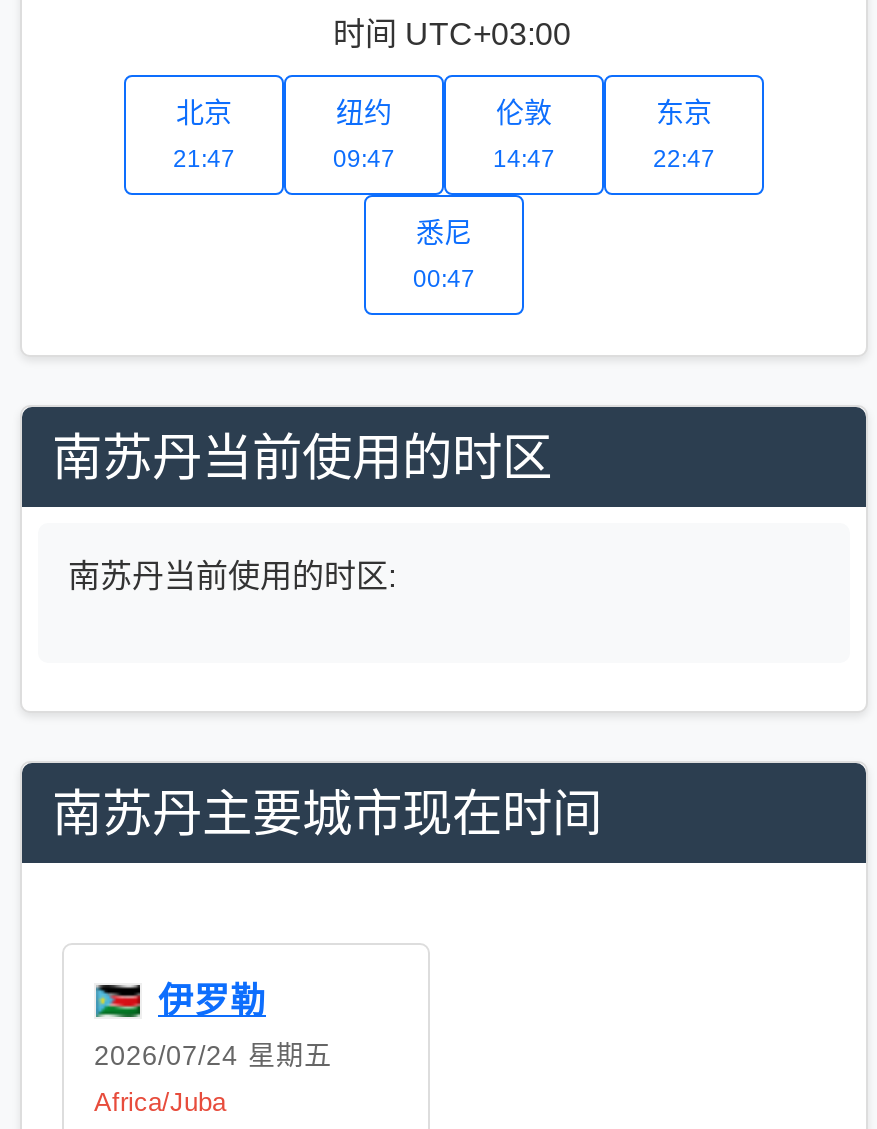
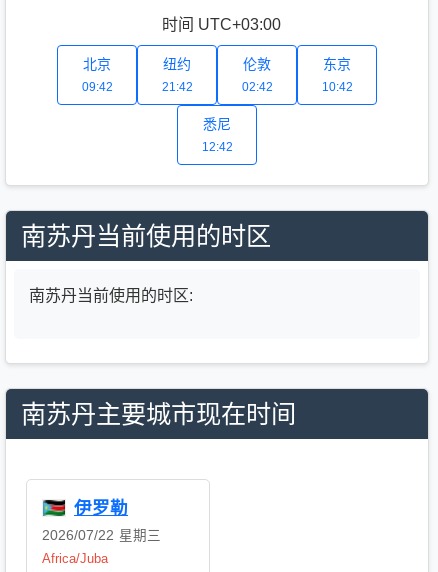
[173,145,235,173] 21:47 -> [81,80,112,94] 09:42
[333,145,395,173] 09:47 -> [161,80,192,94] 21:42
[493,145,555,173] 14:47 -> [241,80,272,94] 02:42
[653,145,715,173] 22:47 -> [321,80,352,94] 10:42
[413,265,475,293] 00:47 -> [201,140,232,154] 12:42
[94,1041,332,1071] 2026/07/24 星期五 -> [42,528,161,543] 2026/07/22 星期三

